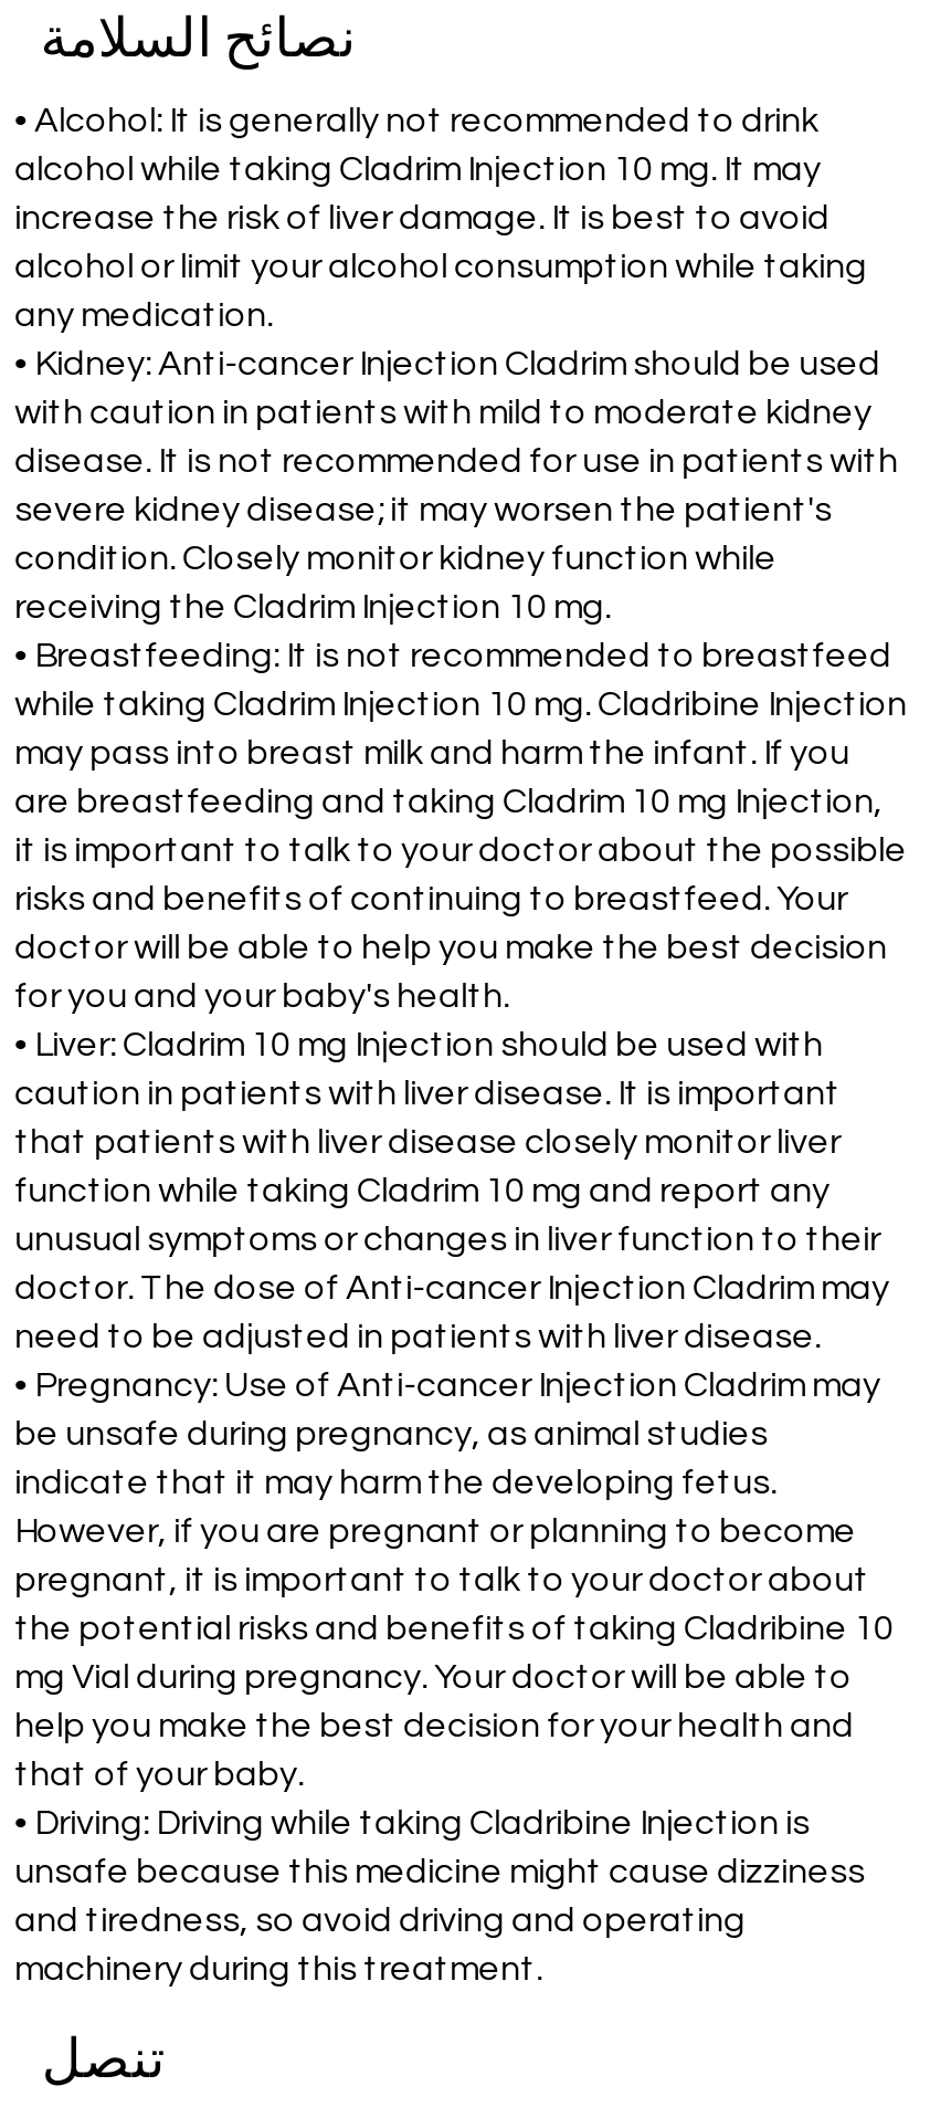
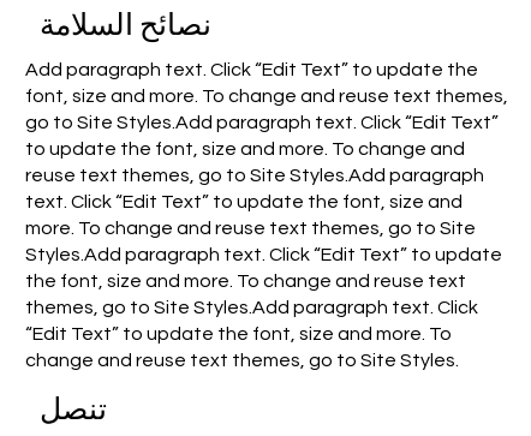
[15,103,907,1987] • Alcohol: It is generally not recommended to drink | alcohol while taking Cladrim Injection 10 mg. It may | increase the risk of liver damage. It is best to avoid | alcohol or limit your alcohol consumption while taking | any medication. | • Kidney: Anti-cancer Injection Cladrim should be used | with caution in patients with mild to moderate kidney | disease. It is not recommended for use in patients with | severe kidney disease; it may worsen the patient's | condition. Closely monitor kidney function while | receiving the Cladrim Injection 10 mg. | • Breastfeeding: It is not recommended to breastfeed | while taking Cladrim Injection 10 mg. Cladribine Injection | may pass into breast milk and harm the infant. If you | are breastfeeding and taking Cladrim 10 mg Injection, | it is important to talk to your doctor about the possible | risks and benefits of continuing to breastfeed. Your | doctor will be able to help you make the best decision | for you and your baby's health. | • Liver: Cladrim 10 mg Injection should be used with | caution in patients with liver disease. It is important | that patients with liver disease closely monitor liver | function while taking Cladrim 10 mg and report any | unusual symptoms or changes in liver function to their | doctor. The dose of Anti-cancer Injection Cladrim may | need to be adjusted in patients with liver disease. | • Pregnancy: Use of Anti-cancer Injection Cladrim may | be unsafe during pregnancy, as animal studies | indicate that it may harm the developing fetus. | However, if you are pregnant or planning to become | pregnant, it is important to talk to your doctor about | the potential risks and benefits of taking Cladribine 10 | mg Vial during pregnancy. Your doctor will be able to | help you make the best decision for your health and | that of your baby. | • Driving: Driving while taking Cladribine Injection is | unsafe because this medicine might cause dizziness | and tiredness, so avoid driving and operating | machinery during this treatment. -> [25,60,508,370] Add paragraph text. Click “Edit Text” to update the | font, size and more. To change and reuse text themes, | go to Site Styles.Add paragraph text. Click “Edit Text” | to update the font, size and more. To change and | reuse text themes, go to Site Styles.Add paragraph | text. Click “Edit Text” to update the font, size and | more. To change and reuse text themes, go to Site | Styles.Add paragraph text. Click “Edit Text” to update | the font, size and more. To change and reuse text | themes, go to Site Styles.Add paragraph text. Click | “Edit Text” to update the font, size and more. To | change and reuse text themes, go to Site Styles.

